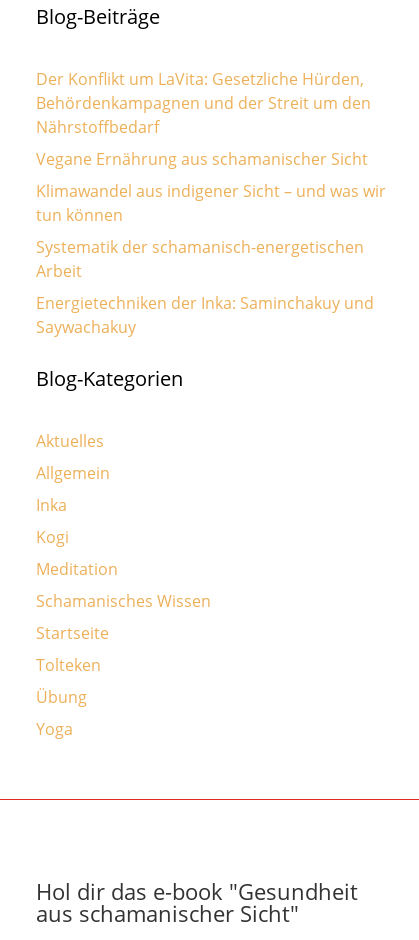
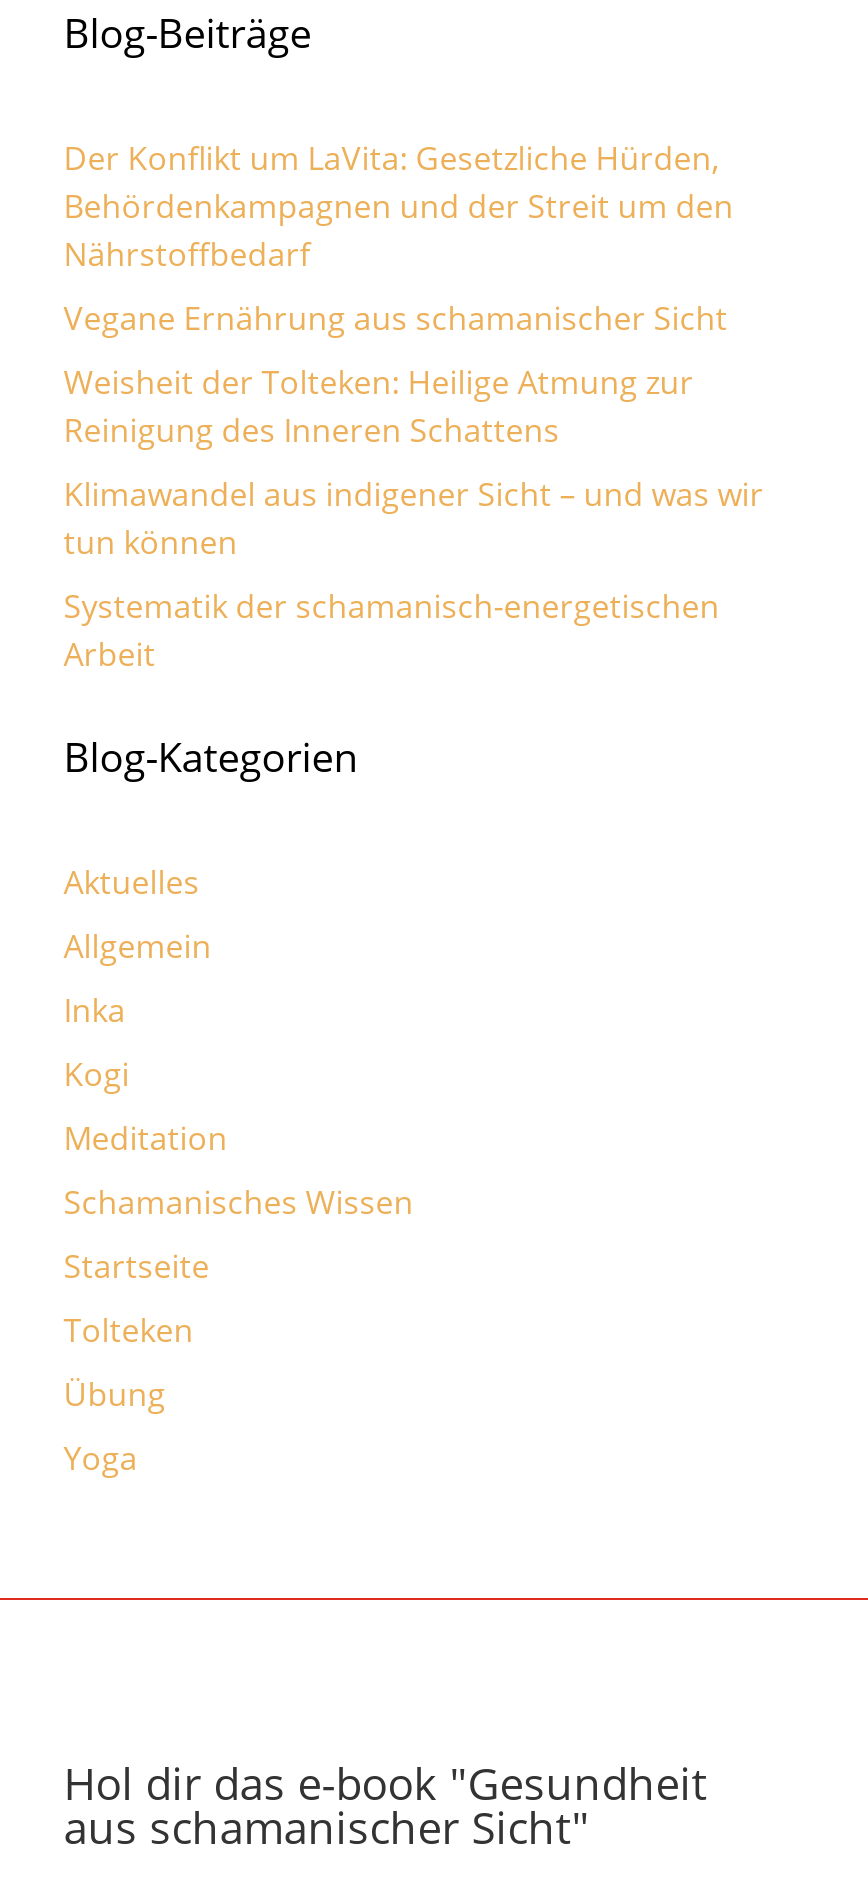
none -> [64,360,694,452] Weisheit der Tolteken: Heilige Atmung zur | Reinigung des Inneren Schattens
moved [36,180,386,282] -> [64,472,764,676]: Klimawandel aus indigener Sicht – und was wir | tun können | Systematik der schamanisch-energetischen | Arbeit
[36,292,374,338] Energietechniken der Inka: Saminchakuy und | Saywachakuy -> none

